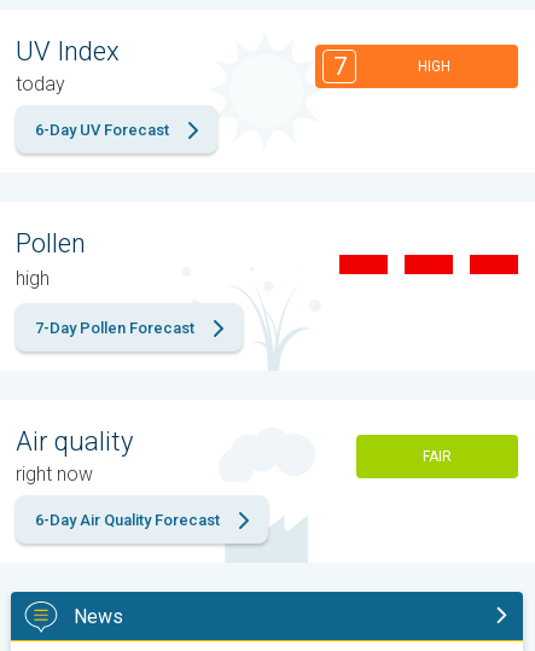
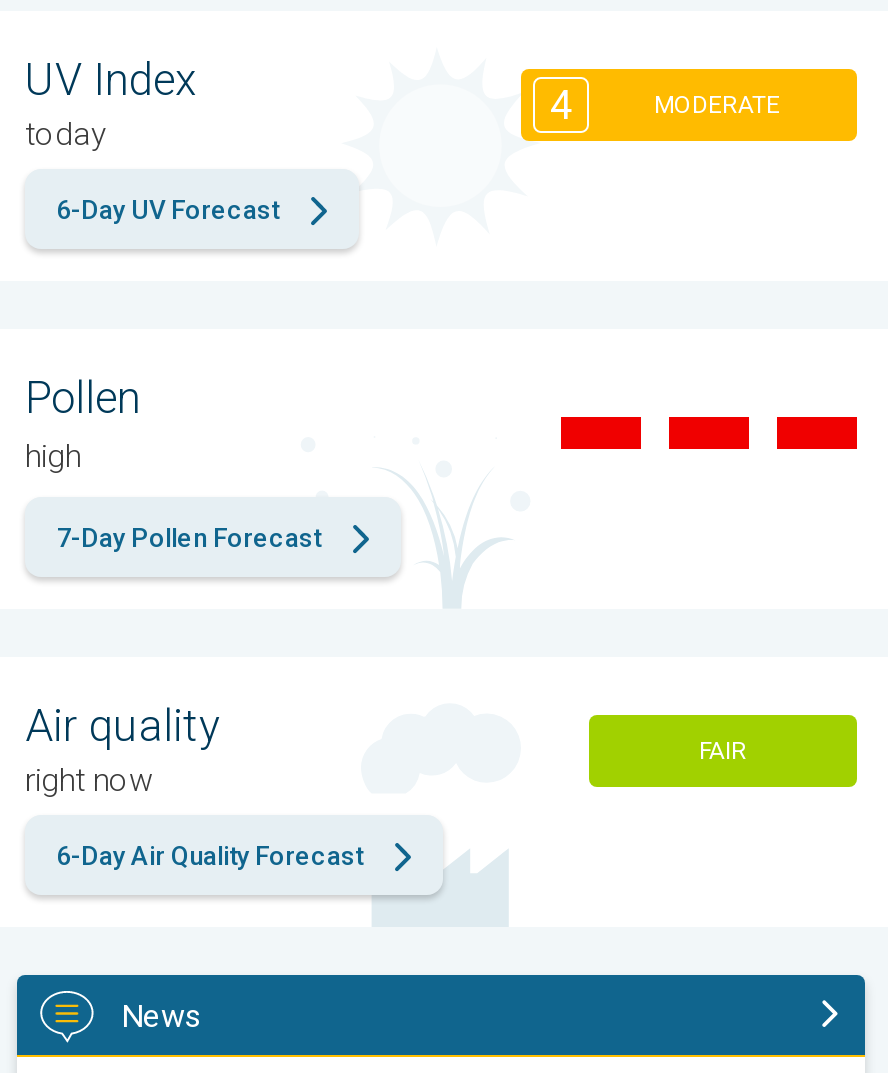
[333,52,450,81] 7 | HIGH -> [550,80,780,128] 4 | MODERATE

